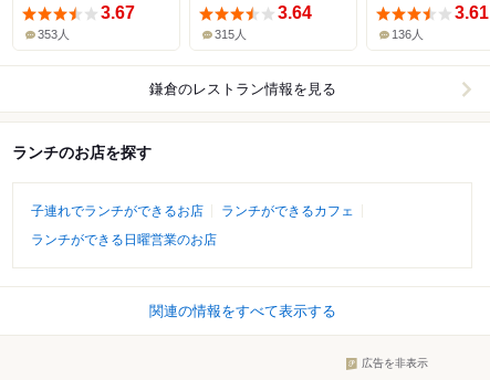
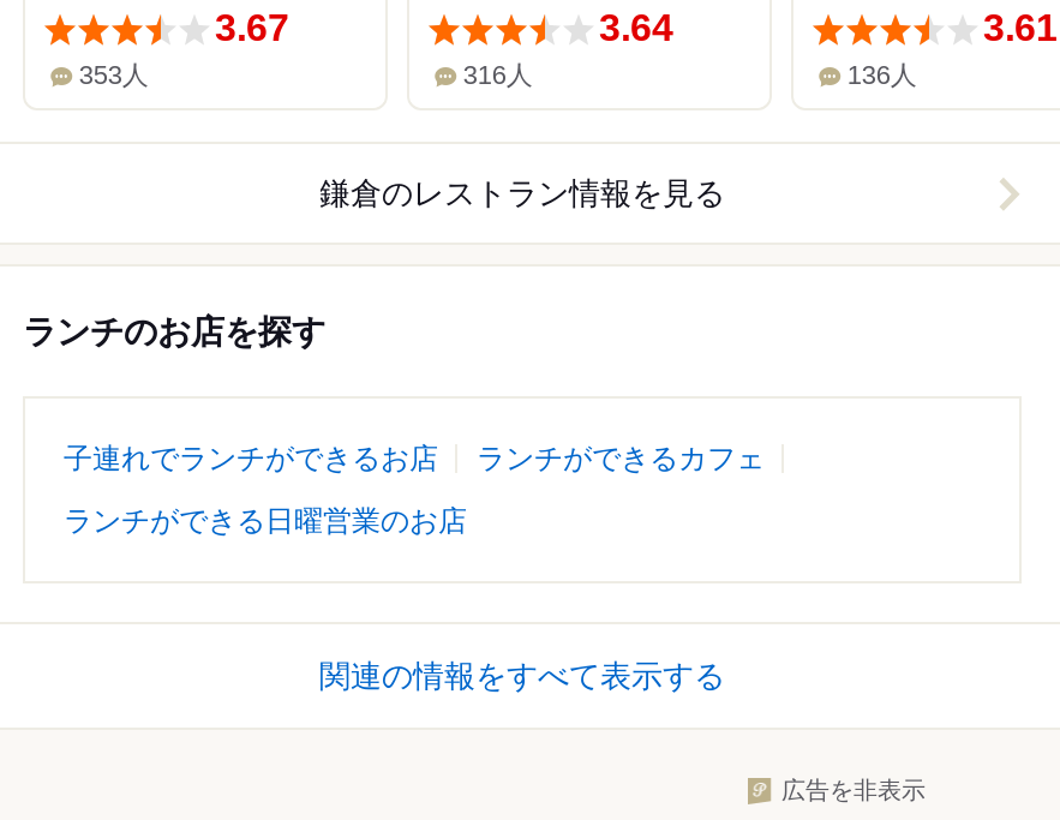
[215,28,247,41] 315人 -> [463,61,533,90] 316人

